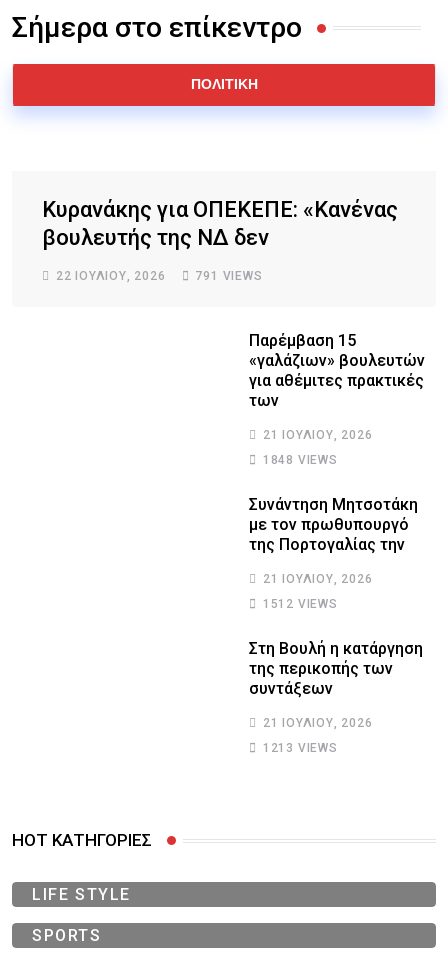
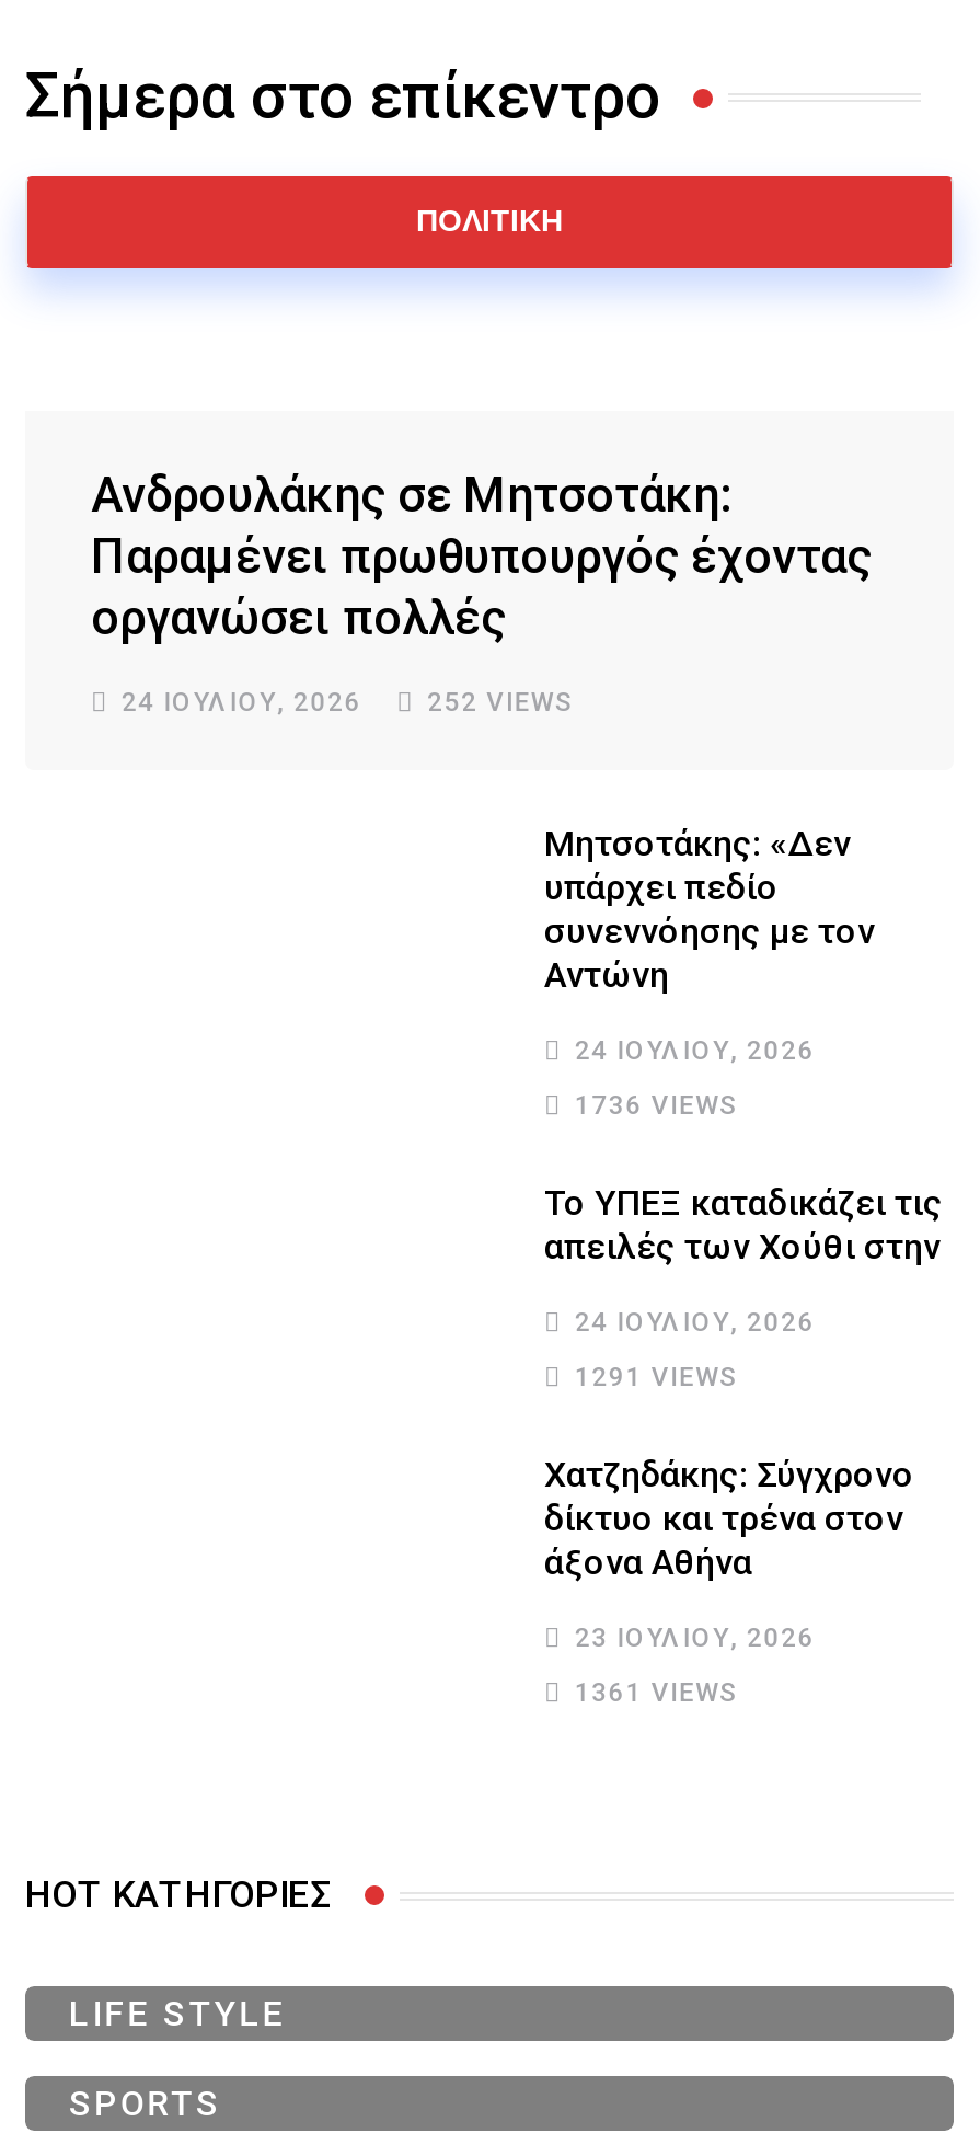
[42,197,398,250] Κυρανάκης για ΟΠΕΚΕΠΕ: «Κανένας | βουλευτής της ΝΔ δεν -> [91,468,873,646] Ανδρουλάκης σε Μητσοτάκη: | Παραμένει πρωθυπουργός έχοντας | οργανώσει πολλές
[56,269,263,283] 22 ΙΟΥΛΊΟΥ, 2026 | 791 VIEWS -> [121,688,574,718] 24 ΙΟΥΛΊΟΥ, 2026 | 252 VIEWS
[249,331,425,410] Παρέμβαση 15 | «γαλάζιων» βουλευτών | για αθέμιτες πρακτικές | των -> [544,823,875,996] Μητσοτάκης: «Δεν | υπάρχει πεδίο | συνεννόησης με τον | Αντώνη
[263,428,373,442] 21 ΙΟΥΛΊΟΥ, 2026 -> [574,1036,815,1067] 24 ΙΟΥΛΊΟΥ, 2026
[263,453,338,467] 1848 VIEWS -> [574,1091,739,1121] 1736 VIEWS
[249,495,418,554] Συνάντηση Μητσοτάκη | με τον πρωθυπουργό | της Πορτογαλίας την -> [544,1183,943,1268] Το ΥΠΕΞ καταδικάζει τις | απειλές των Χούθι στην
[263,572,373,586] 21 ΙΟΥΛΊΟΥ, 2026 -> [574,1308,815,1338] 24 ΙΟΥΛΊΟΥ, 2026
[263,597,338,611] 1512 VIEWS -> [574,1362,739,1393] 1291 VIEWS
[249,639,423,698] Στη Βουλή η κατάργηση | της περικοπής των | συντάξεων -> [544,1454,914,1584] Χατζηδάκης: Σύγχρονο | δίκτυο και τρένα στον | άξονα Αθήνα
[263,716,373,730] 21 ΙΟΥΛΊΟΥ, 2026 -> [574,1623,815,1654] 23 ΙΟΥΛΊΟΥ, 2026
[263,741,338,755] 1213 VIEWS -> [574,1678,739,1709] 1361 VIEWS

